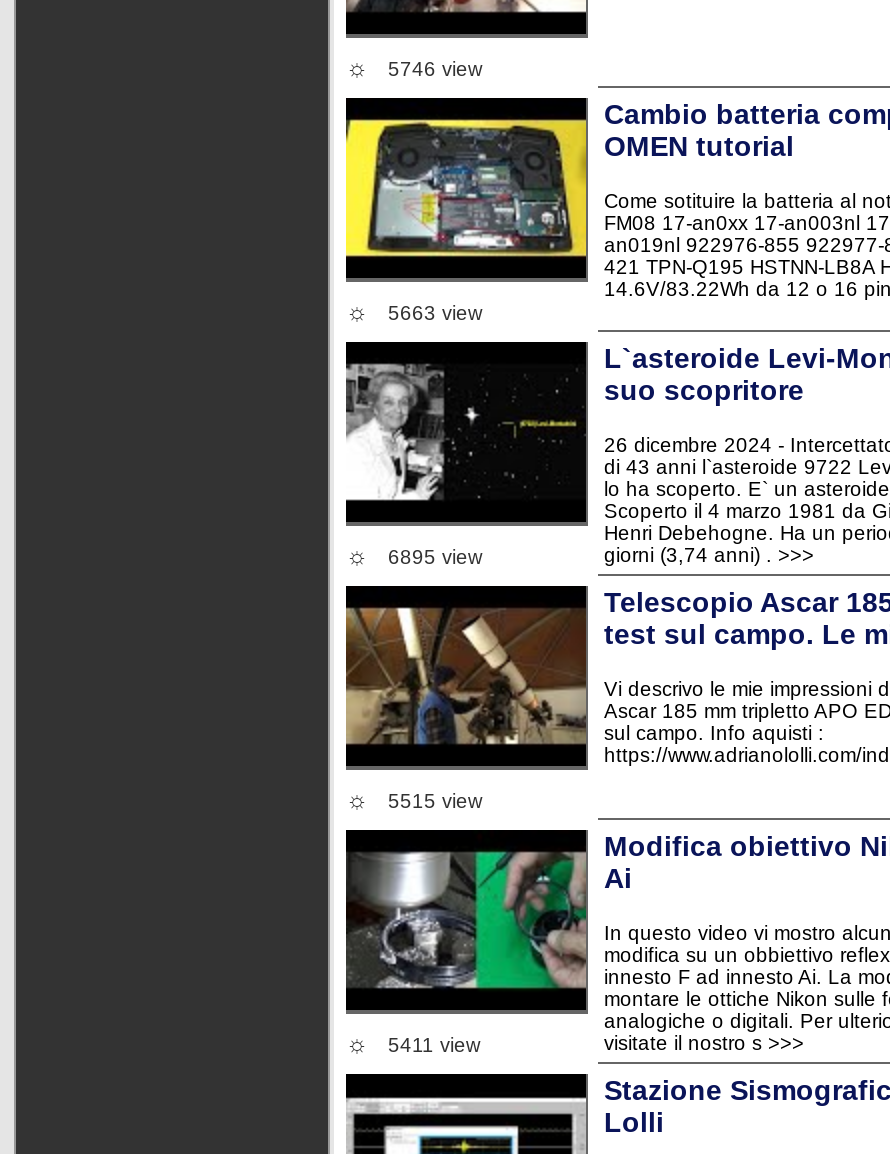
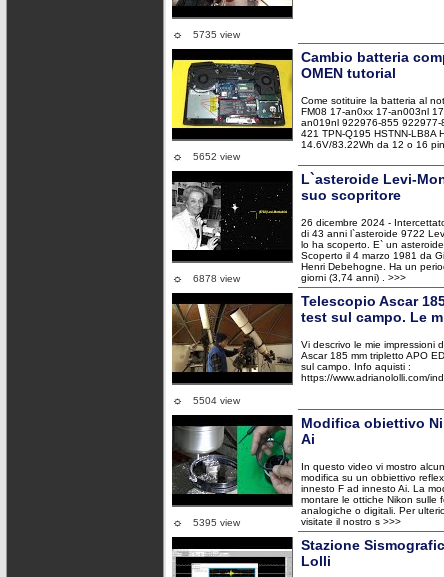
[388,58,482,80] 5746 view -> [193,29,240,40] 5735 view
[388,302,482,324] 5663 view -> [193,151,240,162] 5652 view
[388,546,482,568] 6895 view -> [193,273,240,284] 6878 view
[388,790,482,812] 5515 view -> [193,395,240,406] 5504 view
[388,1034,480,1056] 5411 view -> [193,517,240,528] 5395 view

